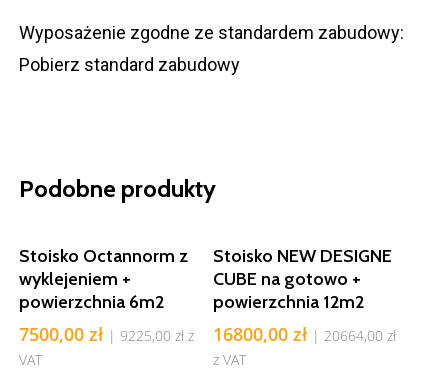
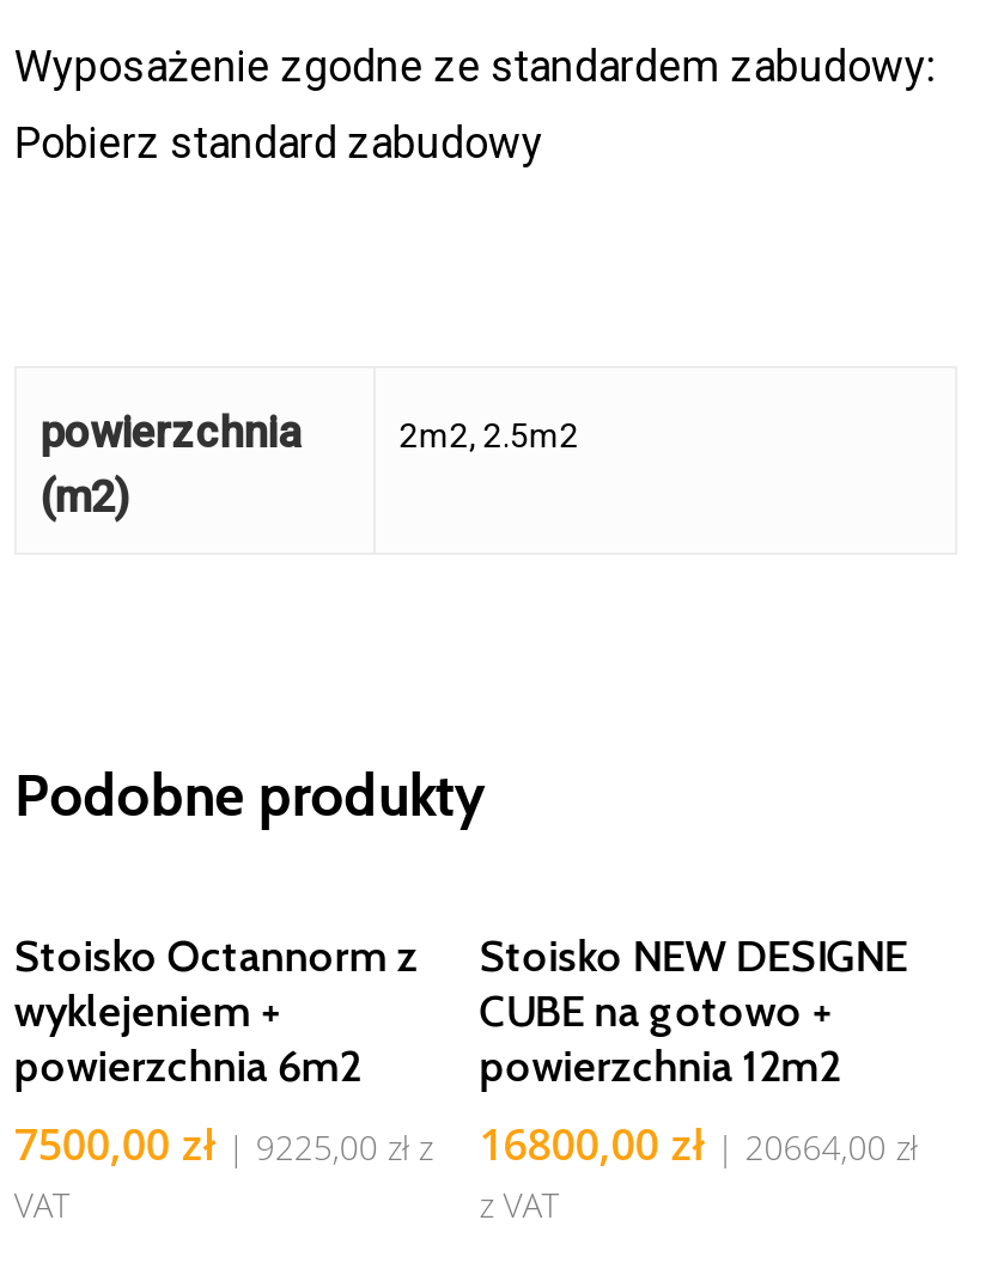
none -> [40,405,301,520] powierzchnia | (m2)
none -> [399,415,579,453] 2m2, 2.5m2

